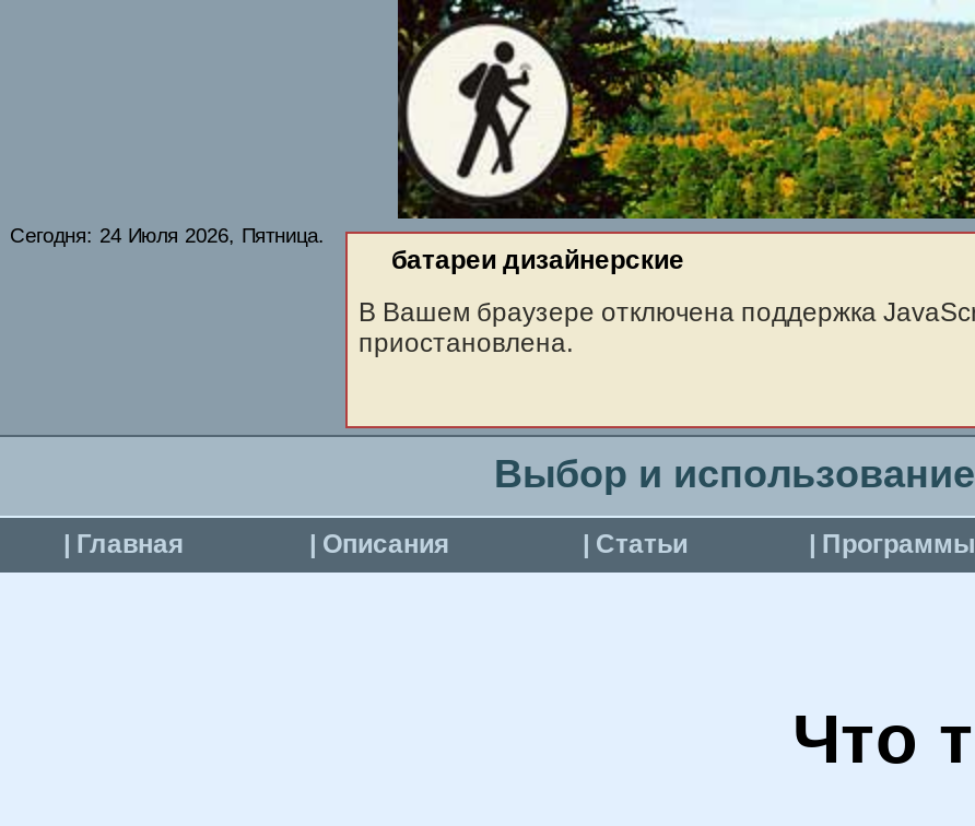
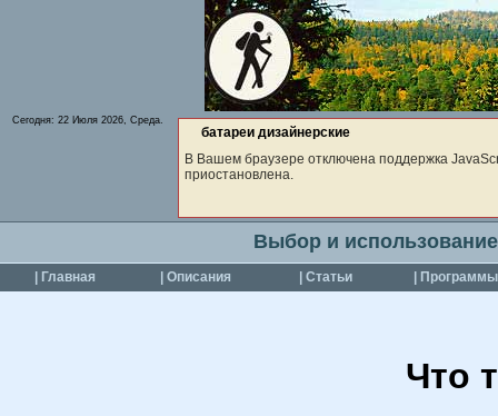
[10,225,325,247] Сегодня: 24 Июля 2026, Пятница. -> [12,115,163,126] Сегодня: 22 Июля 2026, Среда.

